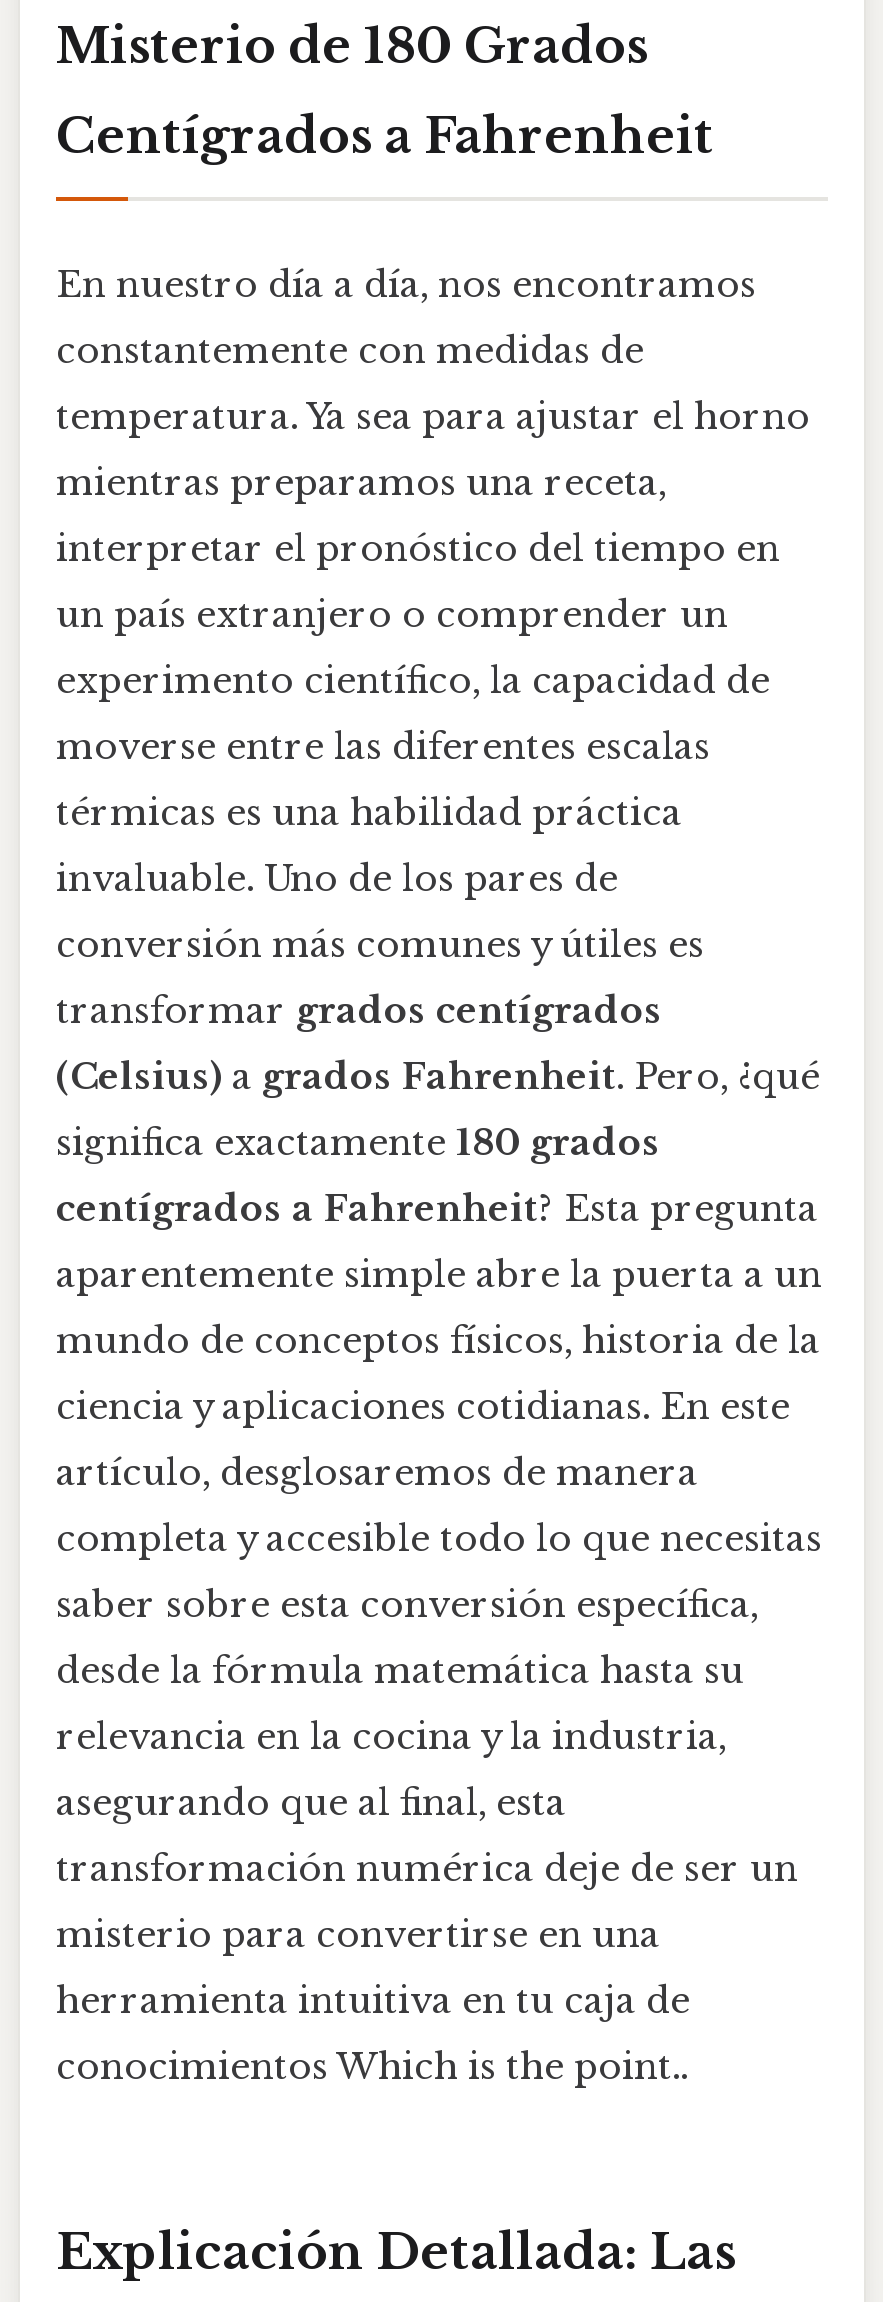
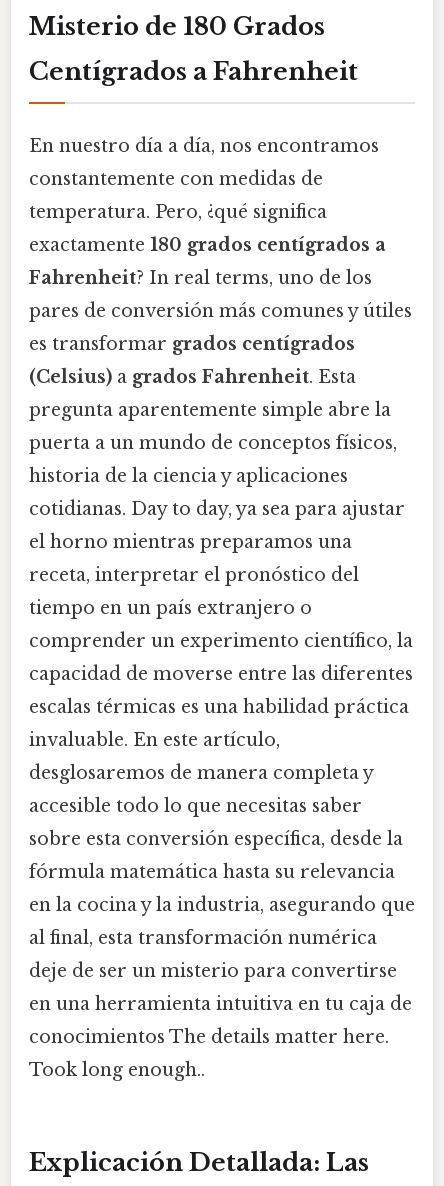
[56,395,822,2089] temperatura. Ya sea para ajustar el horno | mientras preparamos una receta, | interpretar el pronóstico del tiempo en | un país extranjero o comprender un | experimento científico, la capacidad de | moverse entre las diferentes escalas | térmicas es una habilidad práctica | invaluable. Uno de los pares de | conversión más comunes y útiles es | transformar grados centígrados | (Celsius) a grados Fahrenheit. Pero, ¿qué | significa exactamente 180 grados | centígrados a Fahrenheit? Esta pregunta | aparentemente simple abre la puerta a un | mundo de conceptos físicos, historia de la | ciencia y aplicaciones cotidianas. En este | artículo, desglosaremos de manera | completa y accesible todo lo que necesitas | saber sobre esta conversión específica, | desde la fórmula matemática hasta su | relevancia en la cocina y la industria, | asegurando que al final, esta | transformación numérica deje de ser un | misterio para convertirse en una | herramienta intuitiva en tu caja de | conocimientos Which is the point.. -> [29,201,415,1081] temperatura. Pero, ¿qué significa | exactamente 180 grados centígrados a | Fahrenheit? In real terms, uno de los | pares de conversión más comunes y útiles | es transformar grados centígrados | (Celsius) a grados Fahrenheit. Esta | pregunta aparentemente simple abre la | puerta a un mundo de conceptos físicos, | historia de la ciencia y aplicaciones | cotidianas. Day to day, ya sea para ajustar | el horno mientras preparamos una | receta, interpretar el pronóstico del | tiempo en un país extranjero o | comprender un experimento científico, la | capacidad de moverse entre las diferentes | escalas térmicas es una habilidad práctica | invaluable. En este artículo, | desglosaremos de manera completa y | accesible todo lo que necesitas saber | sobre esta conversión específica, desde la | fórmula matemática hasta su relevancia | en la cocina y la industria, asegurando que | al final, esta transformación numérica | deje de ser un misterio para convertirse | en una herramienta intuitiva en tu caja de | conocimientos The details matter here. | Took long enough..

